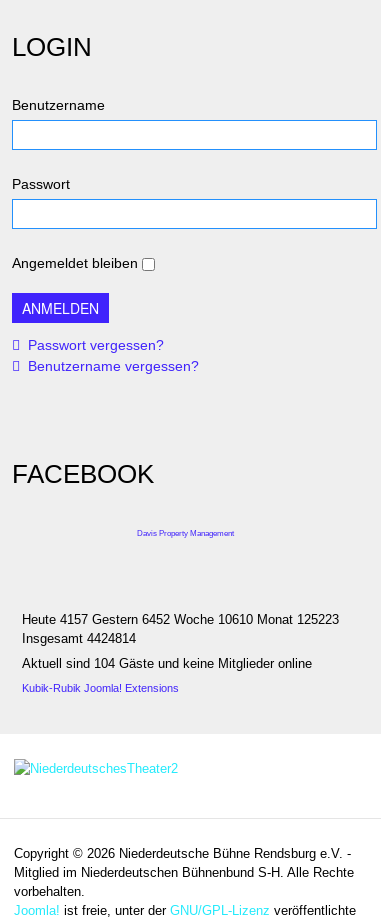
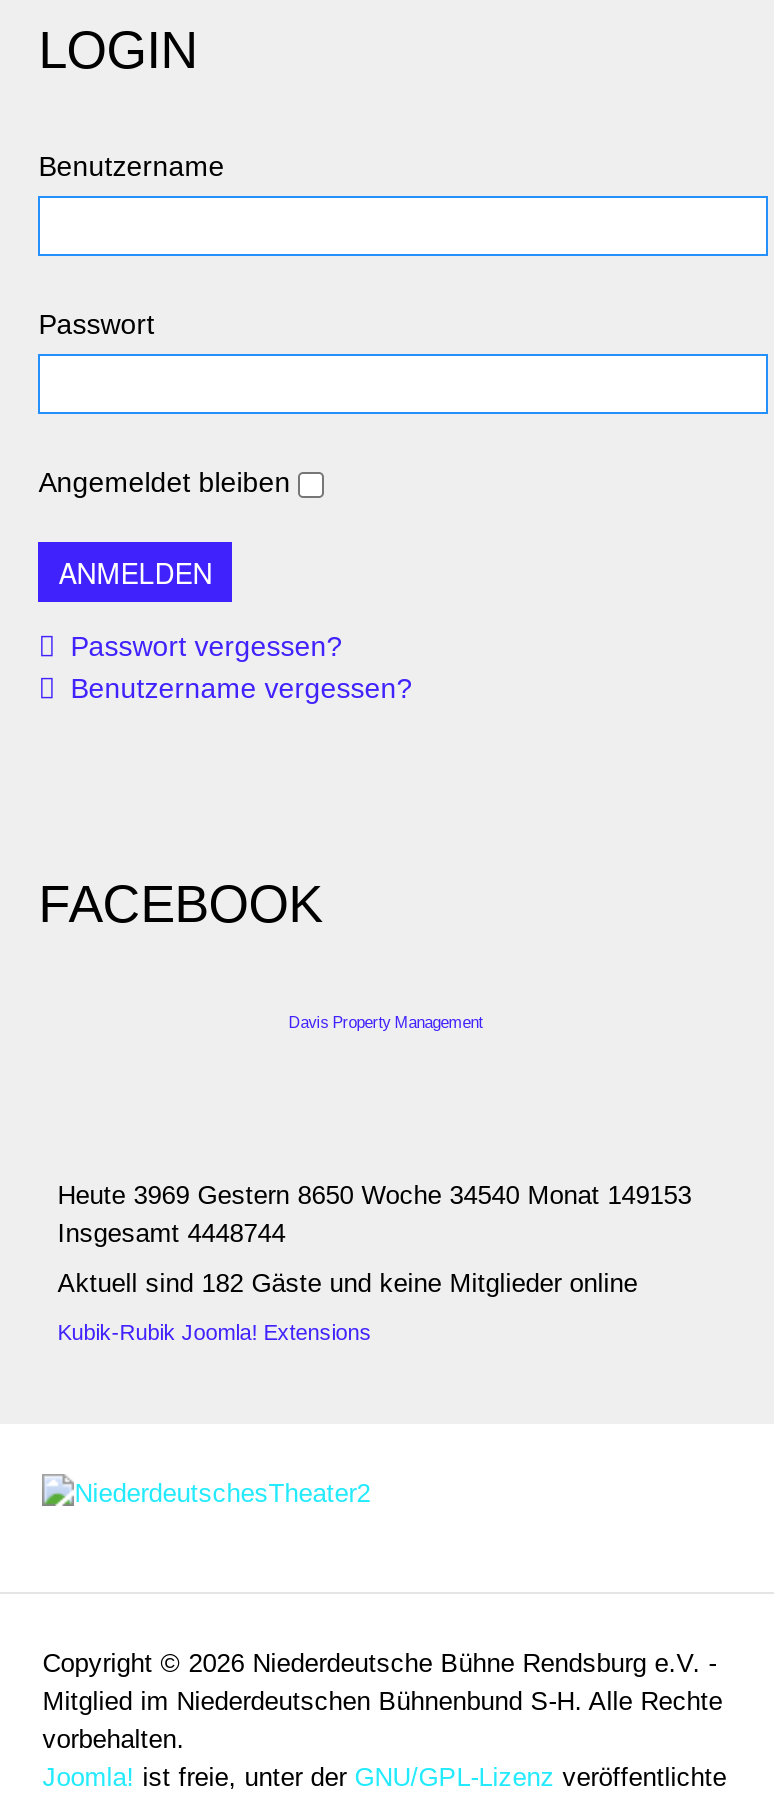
[22,612,339,627] Heute 4157 Gestern 6452 Woche 10610 Monat 125223 -> [58,1180,692,1210] Heute 3969 Gestern 8650 Woche 34540 Monat 149153
[22,631,136,646] Insgesamt 4424814 -> [58,1218,286,1248] Insgesamt 4448744
[22,656,312,671] Aktuell sind 104 Gäste und keine Mitglieder online -> [58,1268,638,1298] Aktuell sind 182 Gäste und keine Mitglieder online

